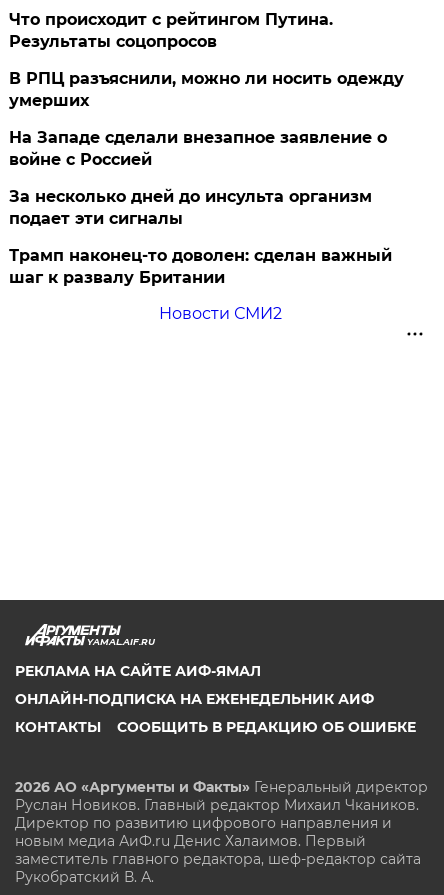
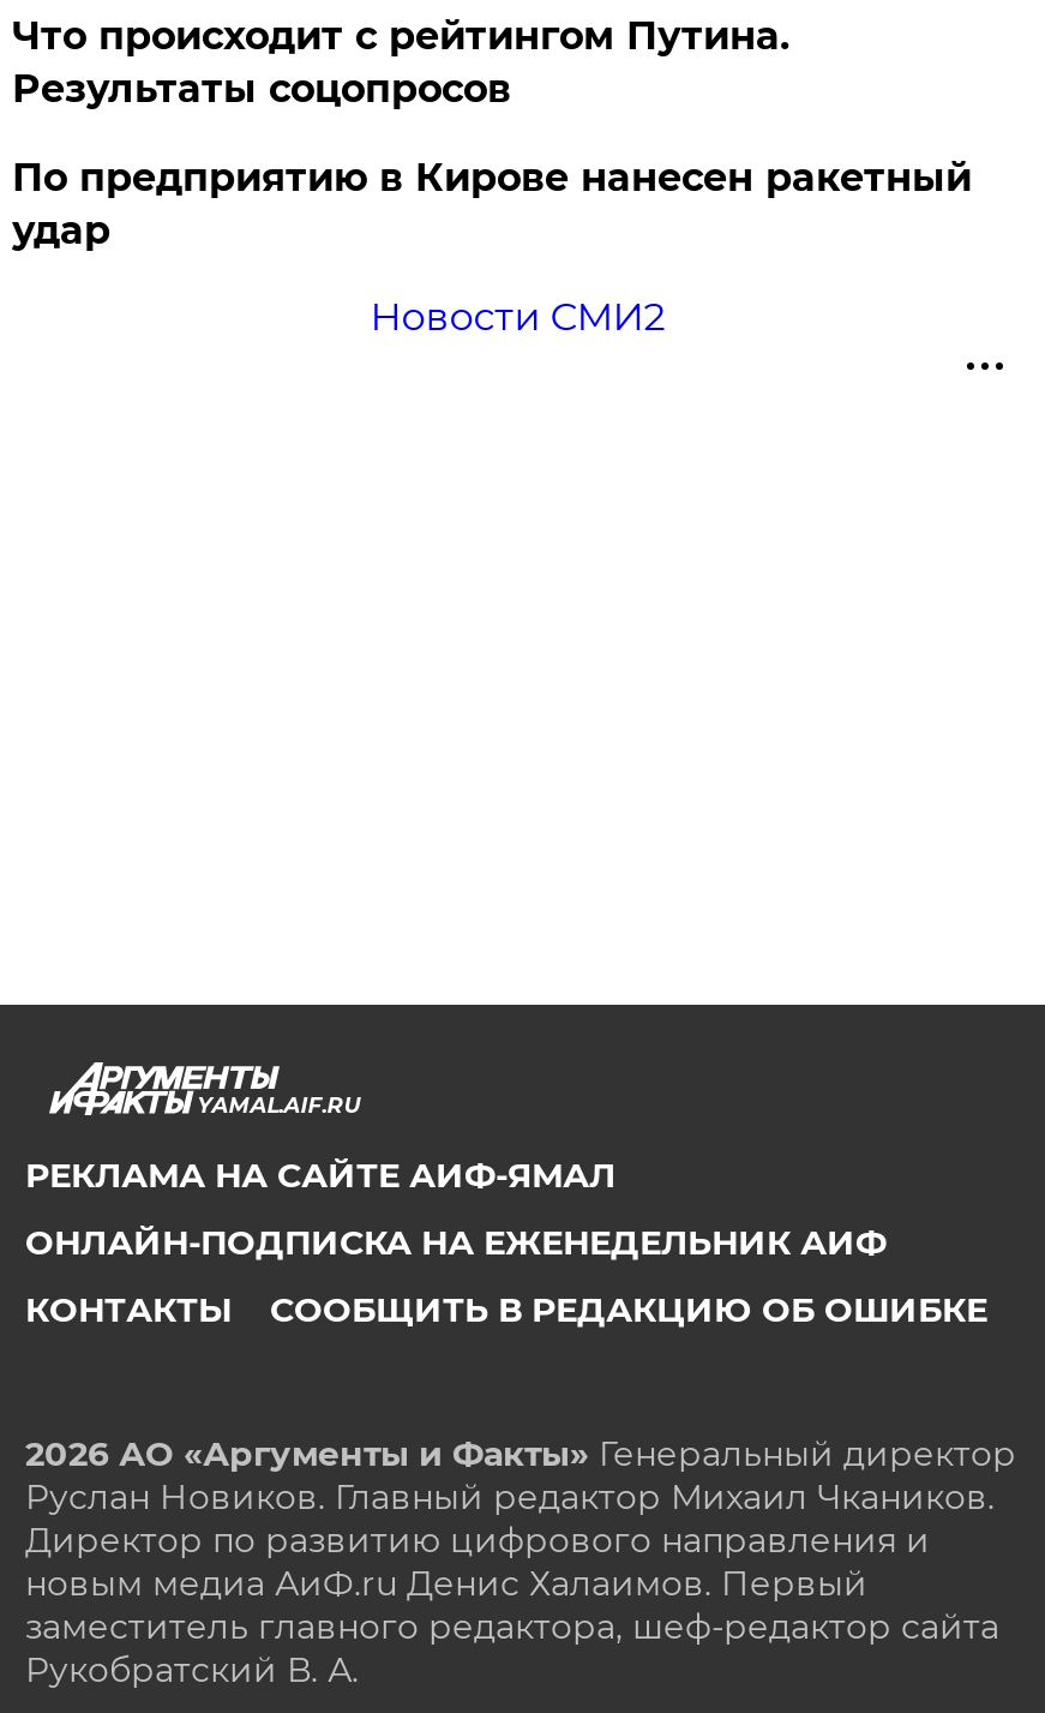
[9,69,404,287] В РПЦ разъяснили, можно ли носить одежду | умерших | На Западе сделали внезапное заявление о | войне с Россией | За несколько дней до инсульта организм | подает эти сигналы | Трамп наконец-то доволен: сделан важный | шаг к развалу Британии -> [12,155,972,253] По предприятию в Кирове нанесен ракетный | удар

